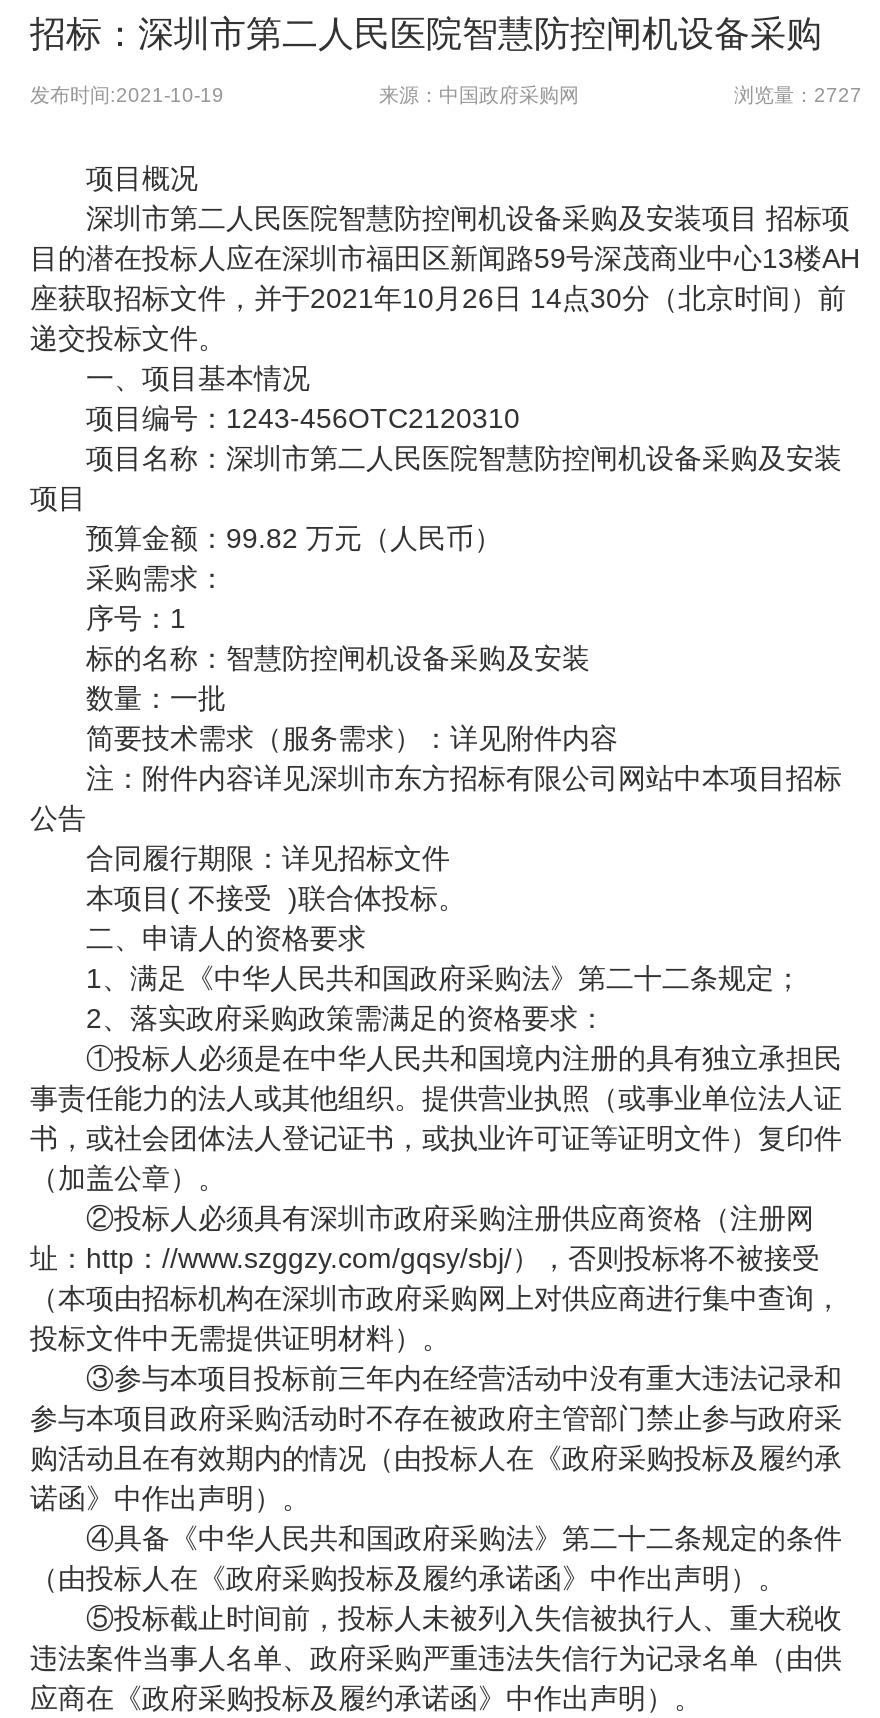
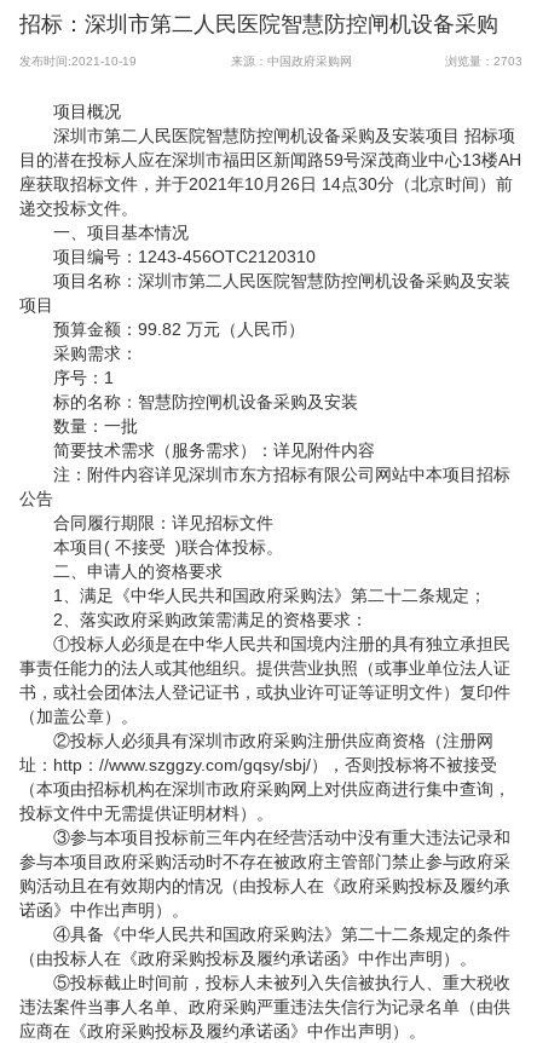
[734,84,862,106] 浏览量：2727 -> [445,54,522,68] 浏览量：2703

